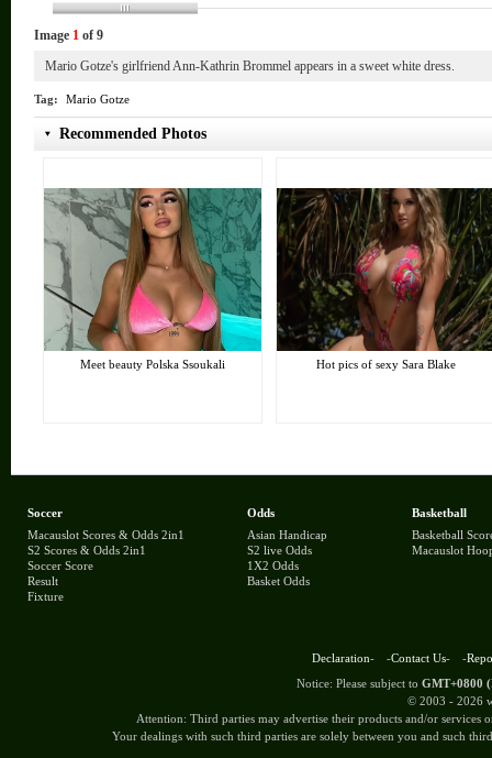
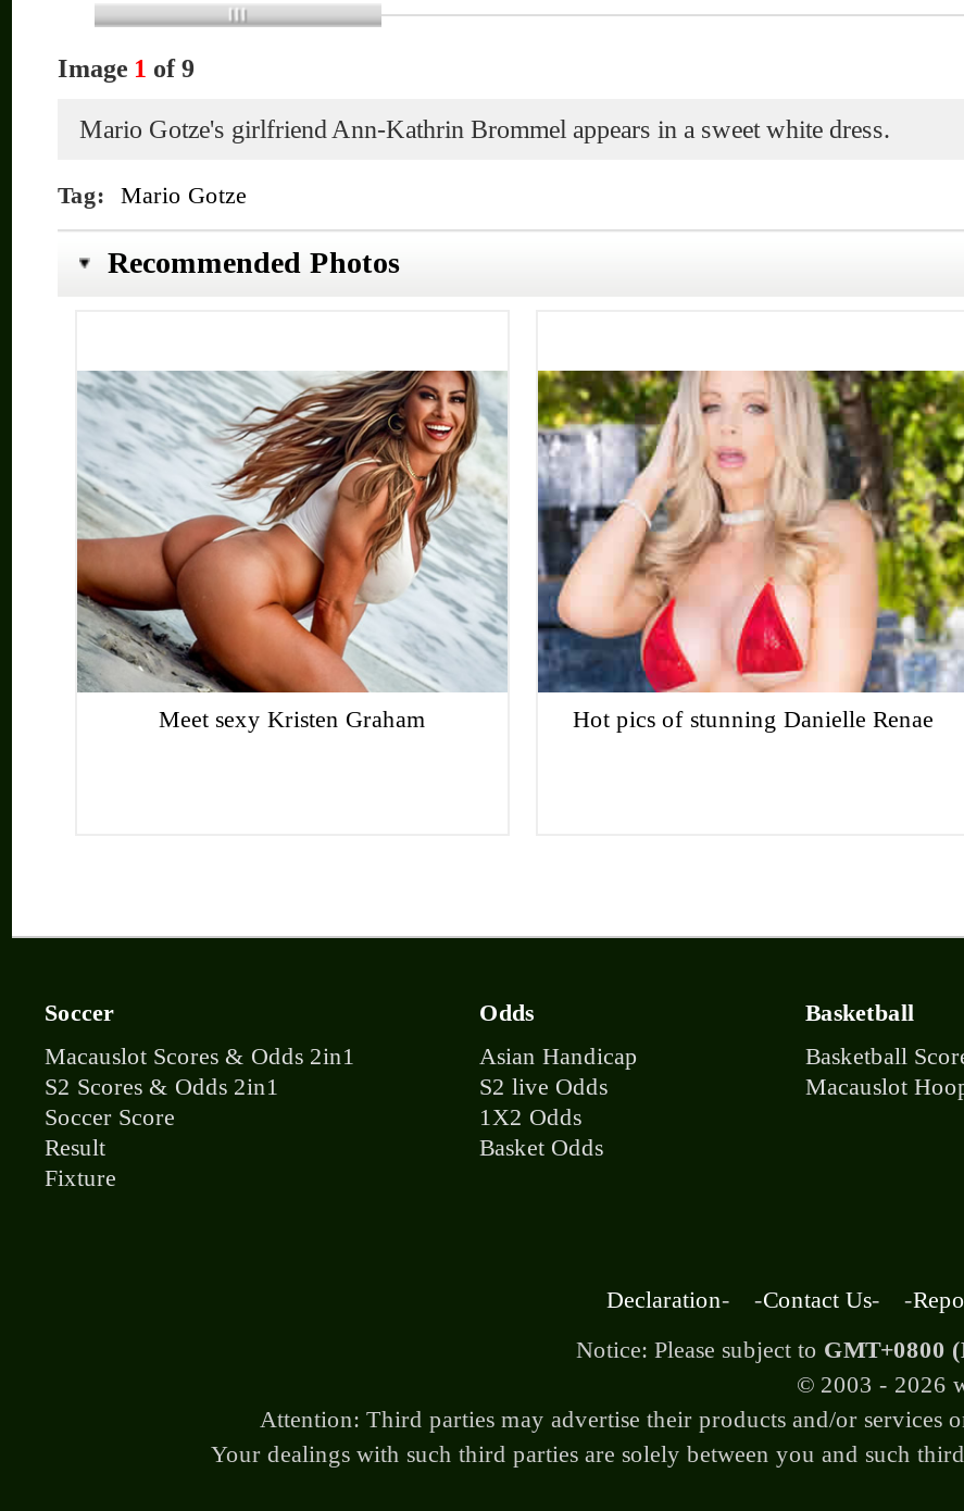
[44,187,262,371] [image] | Meet beauty Polska Ssoukali -> [75,369,508,732] [image] | Meet sexy Kristen Graham
[276,187,489,371] [image] | Hot pics of sexy Sara Blake -> [536,369,957,732] [image] | Hot pics of stunning Danielle Renae

